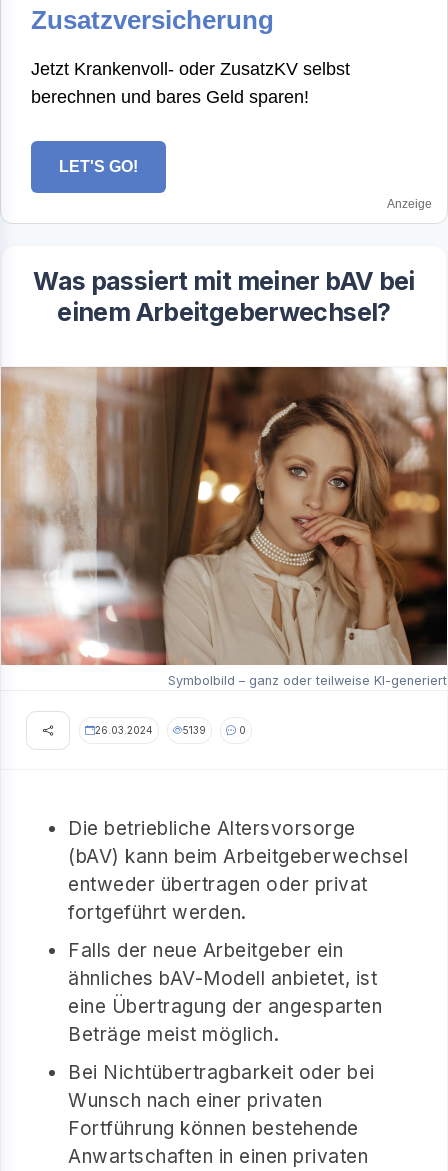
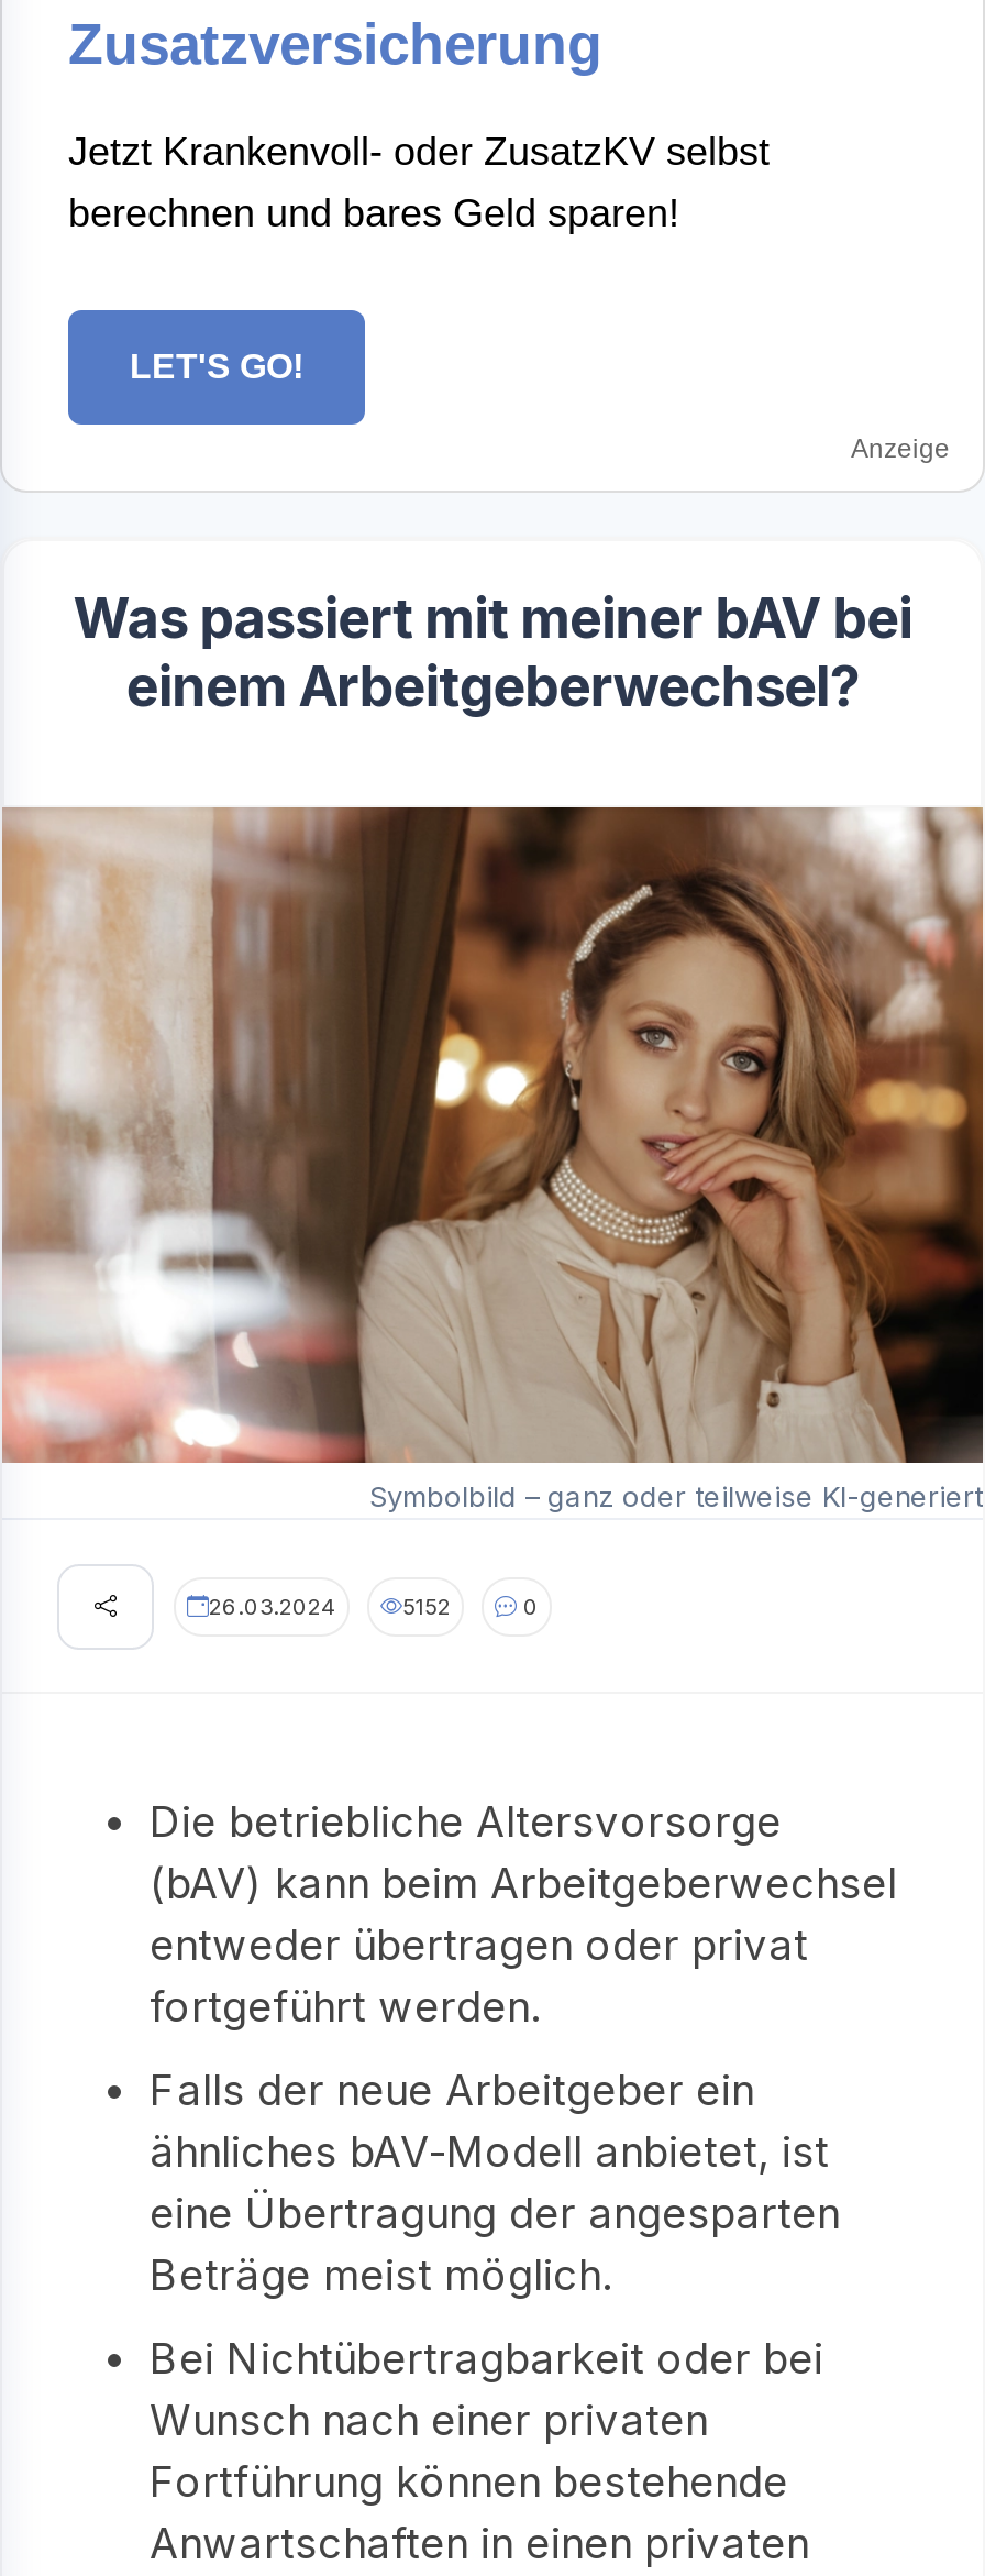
[183,723,206,735] 5139 -> [402,1592,451,1618] 5152

